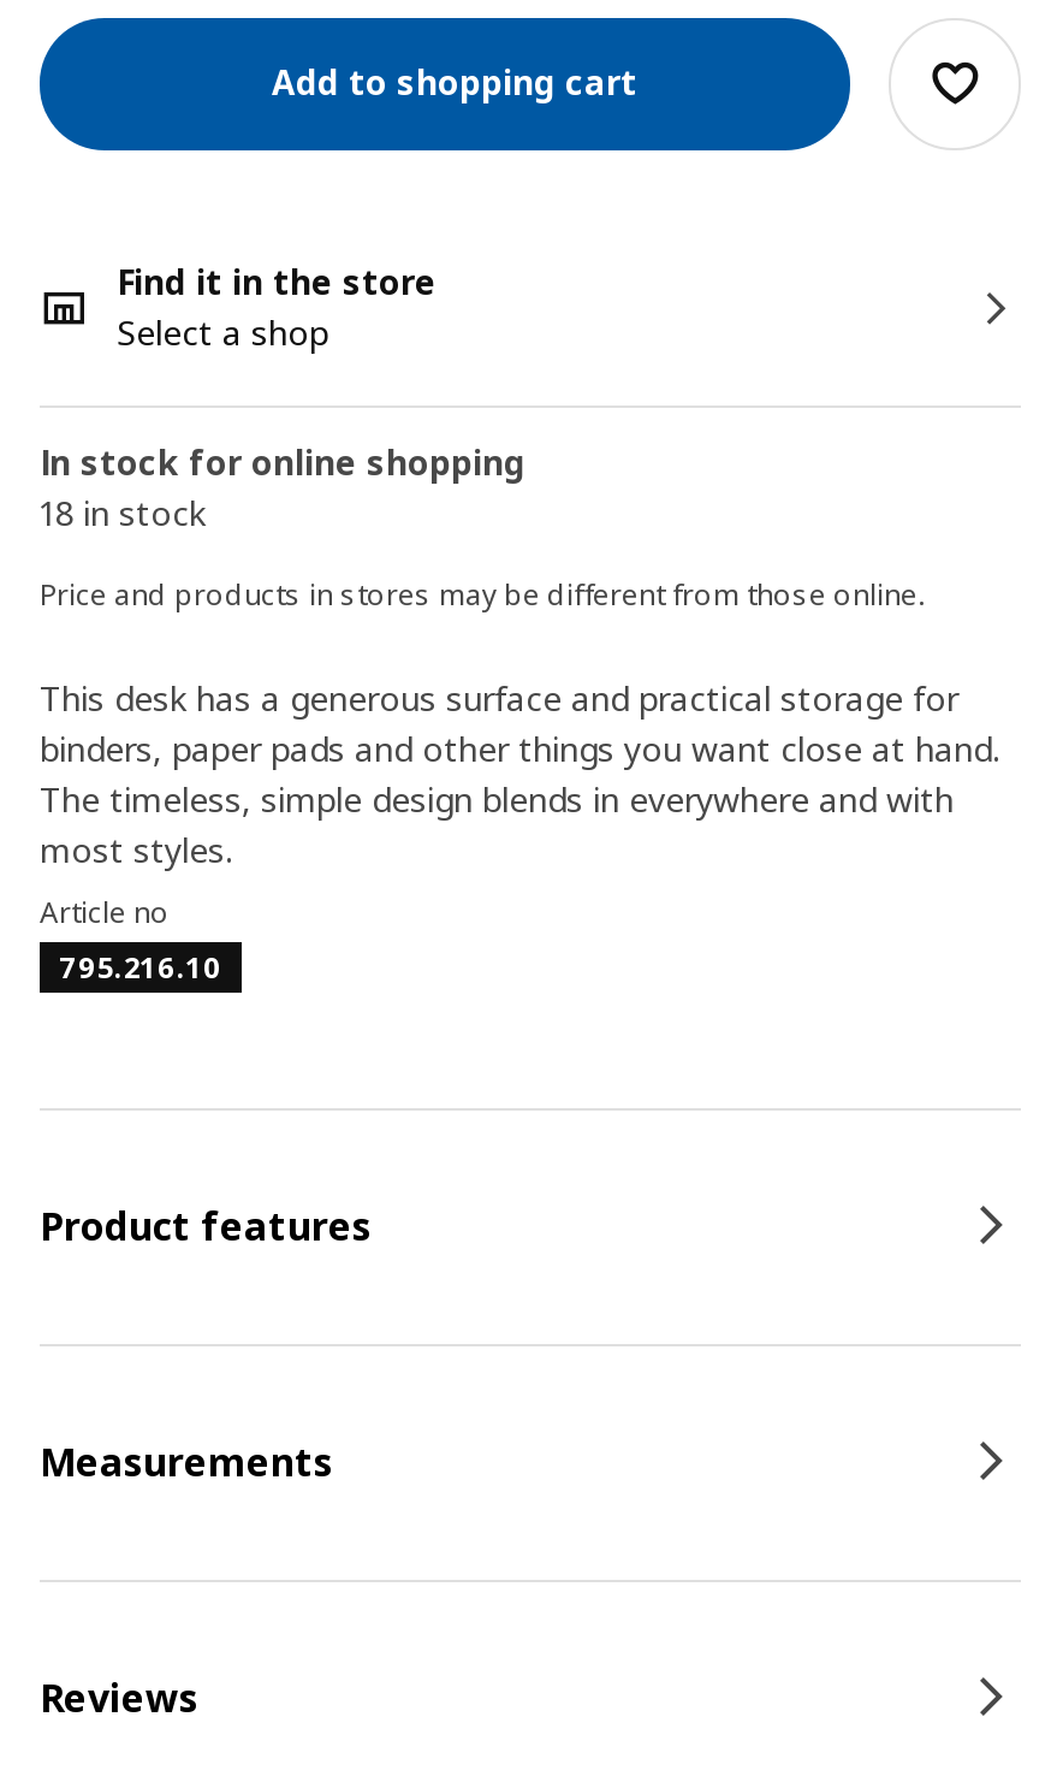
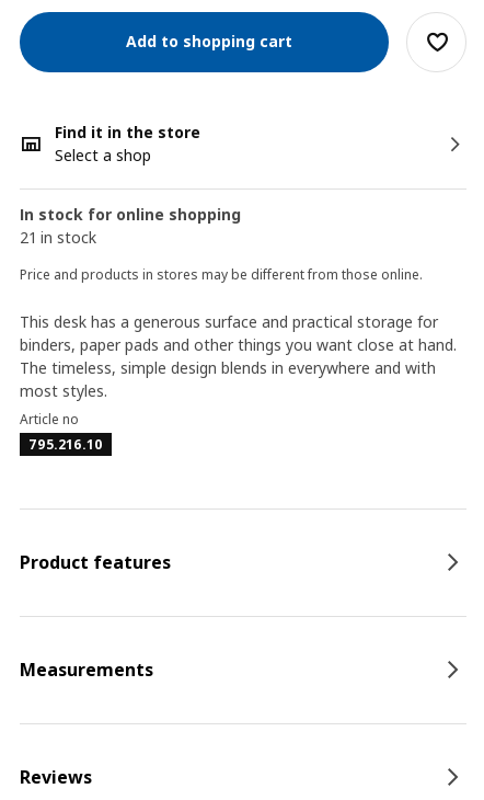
[40,489,206,534] 18 in stock -> [20,226,96,247] 21 in stock

